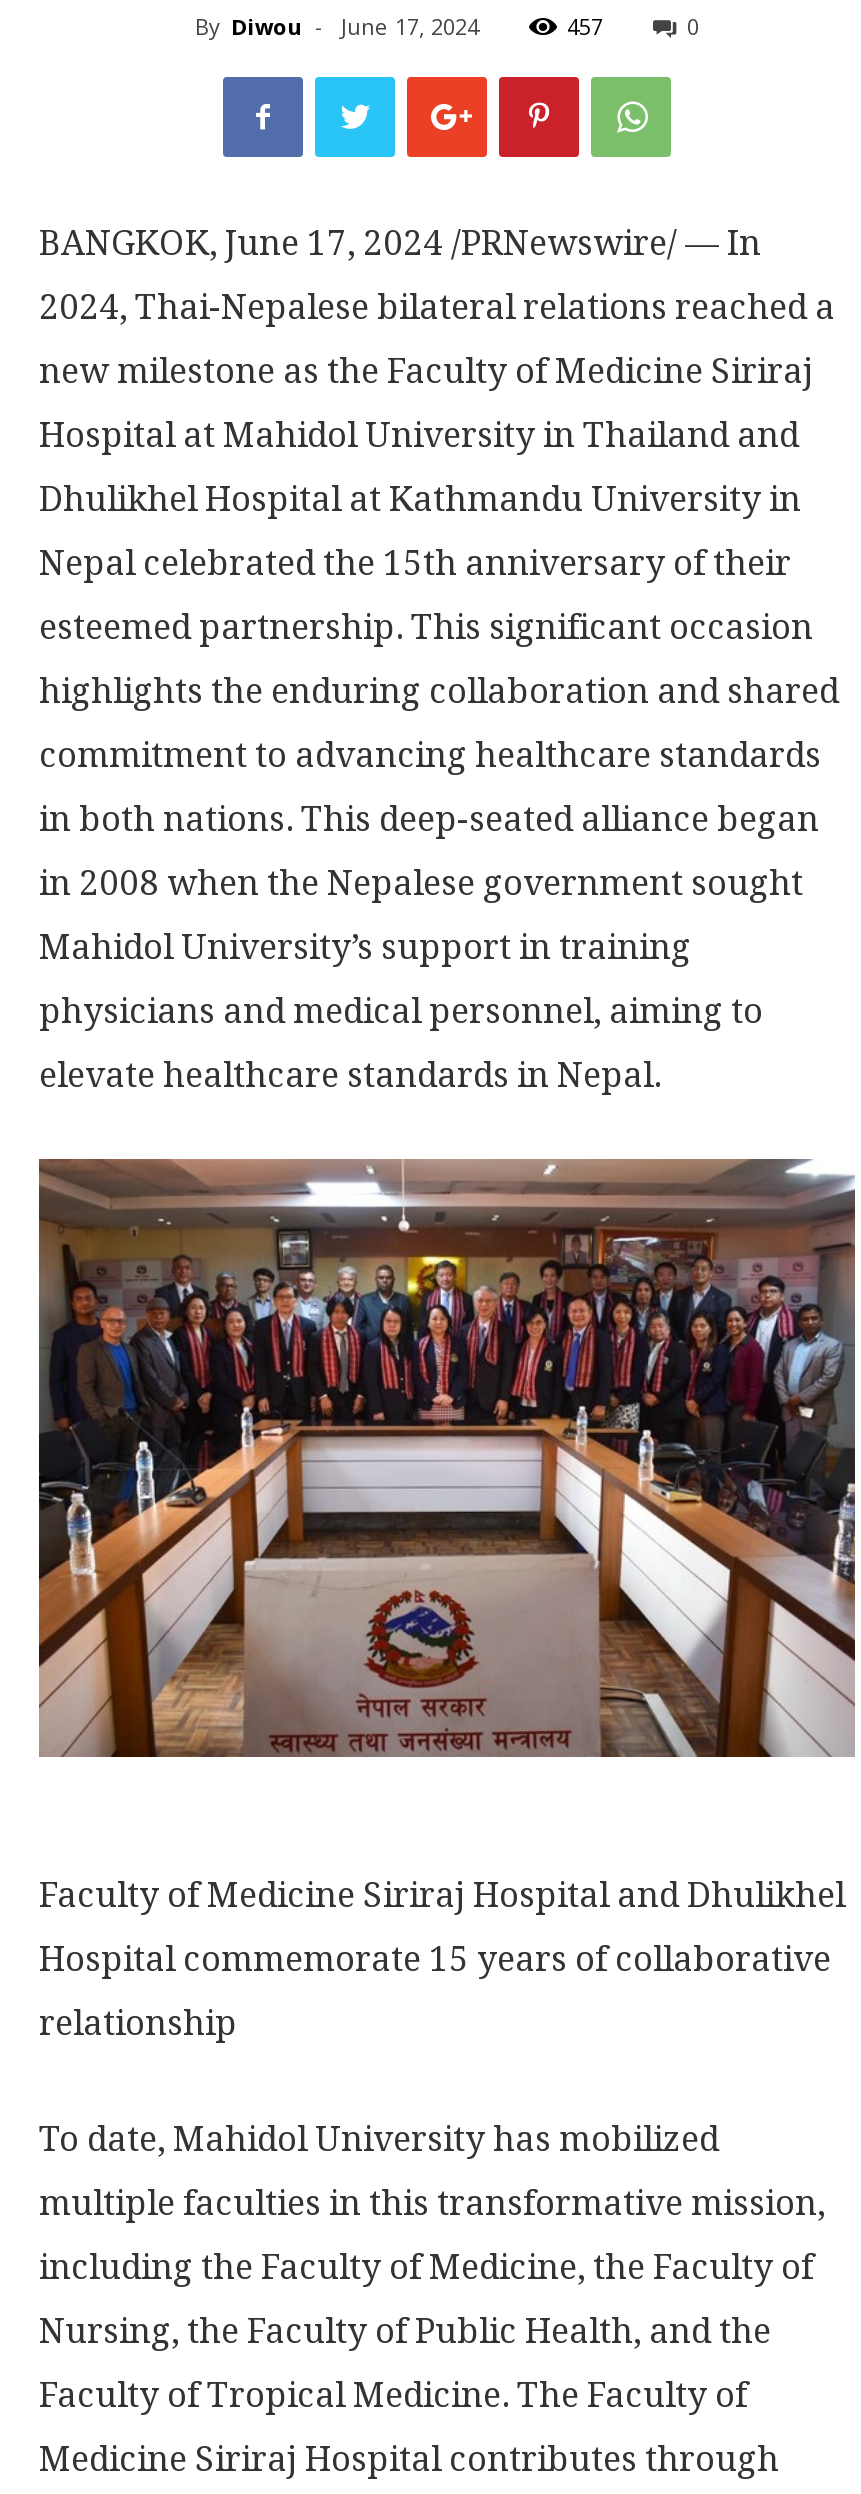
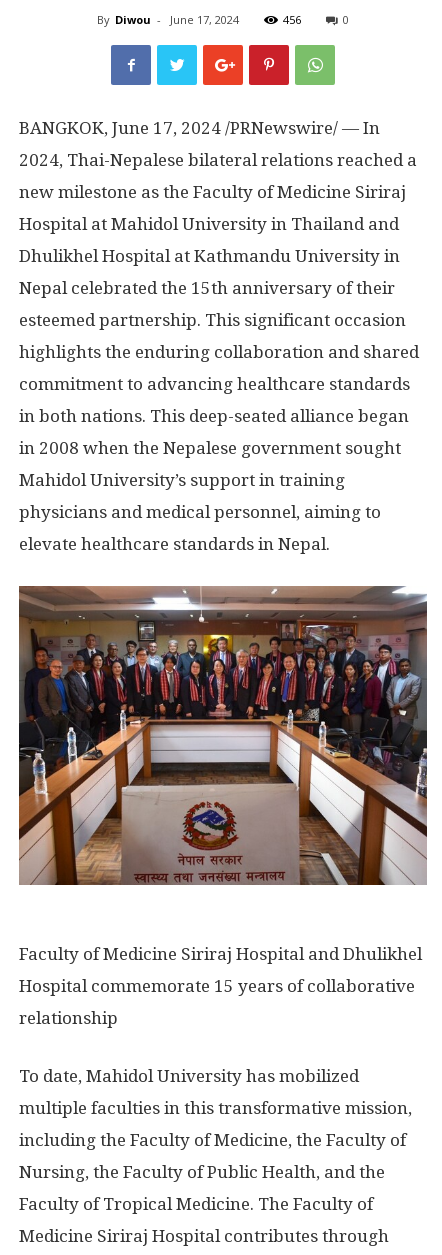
[567,11,603,41] 457 -> [283,12,301,27] 456

